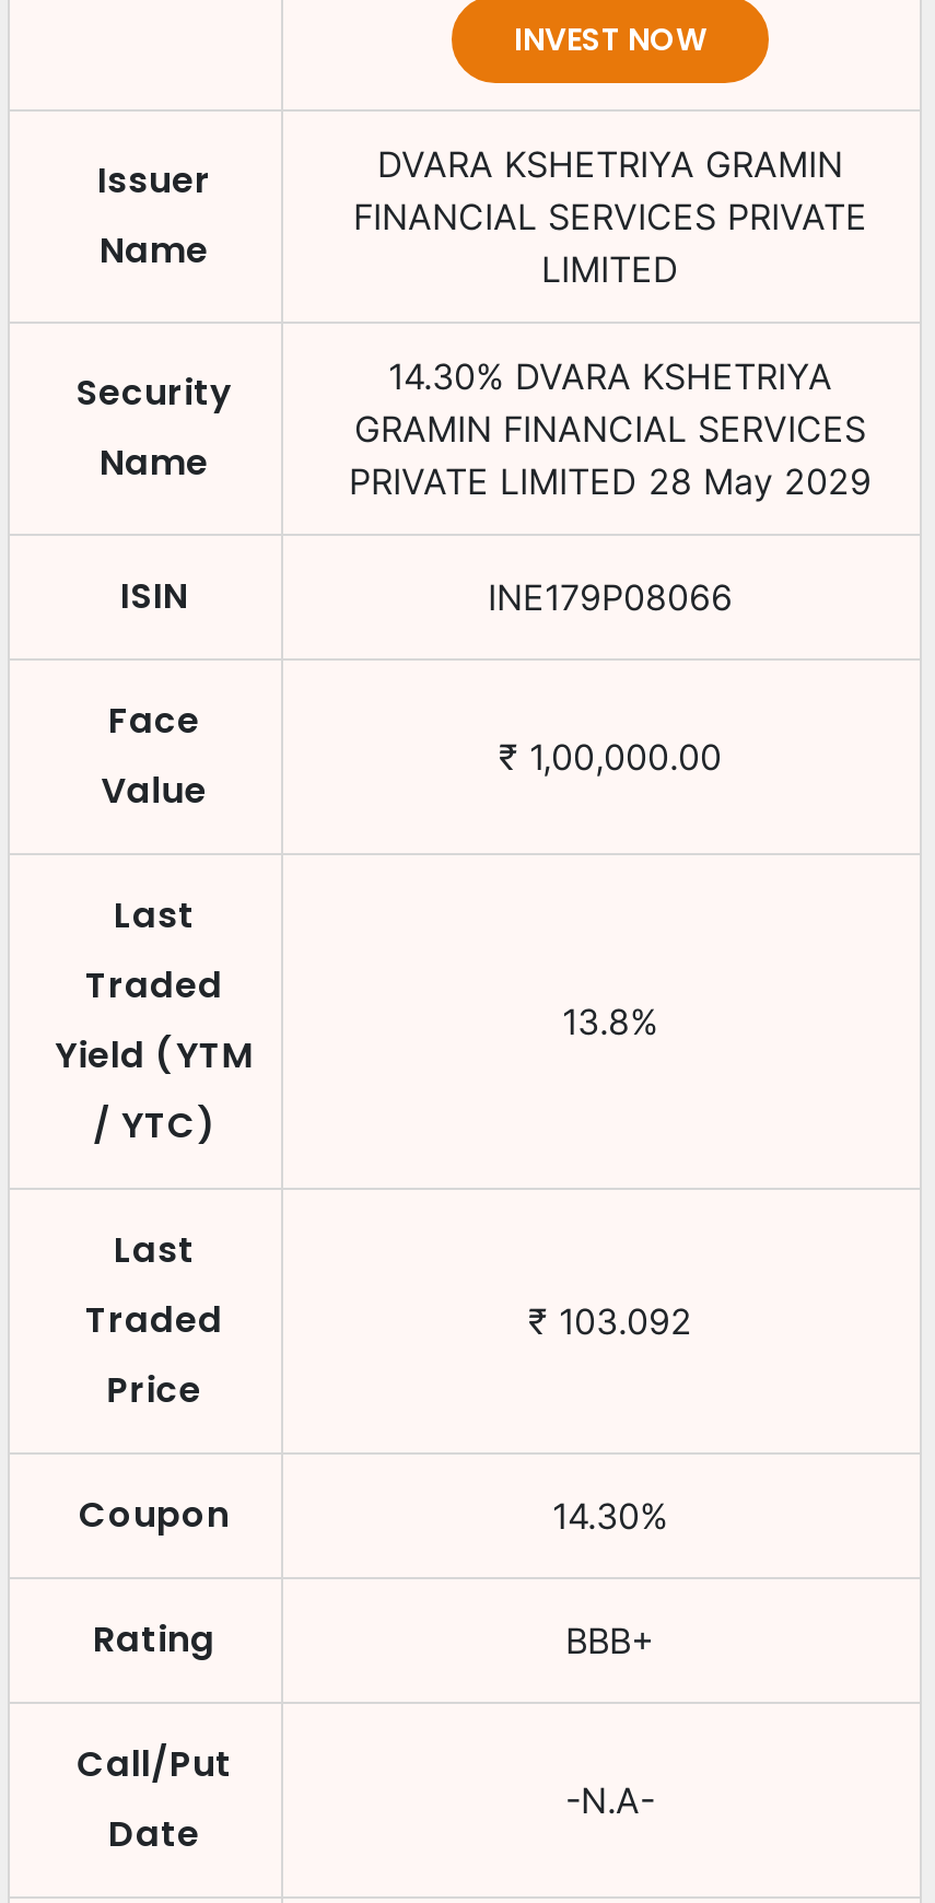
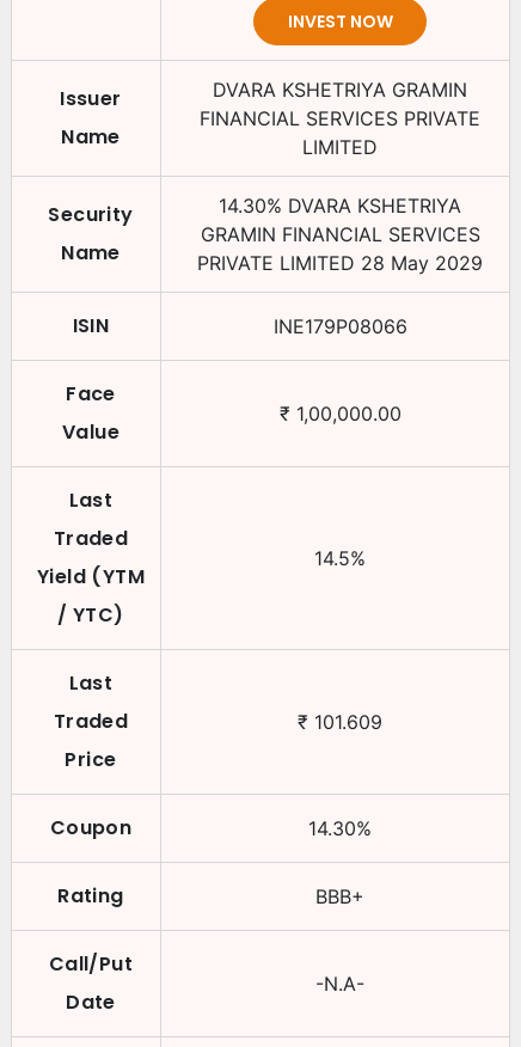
[562,1000,658,1043] 13.8% -> [314,546,366,570] 14.5%
[528,1299,692,1343] ₹103.092 -> [298,710,382,734] ₹101.609

